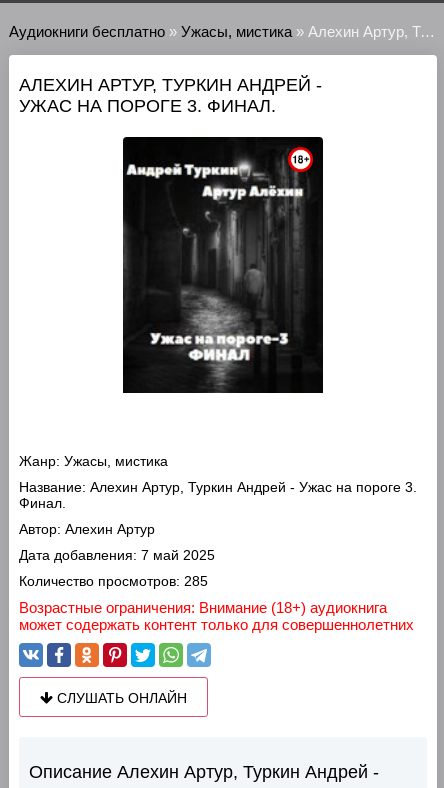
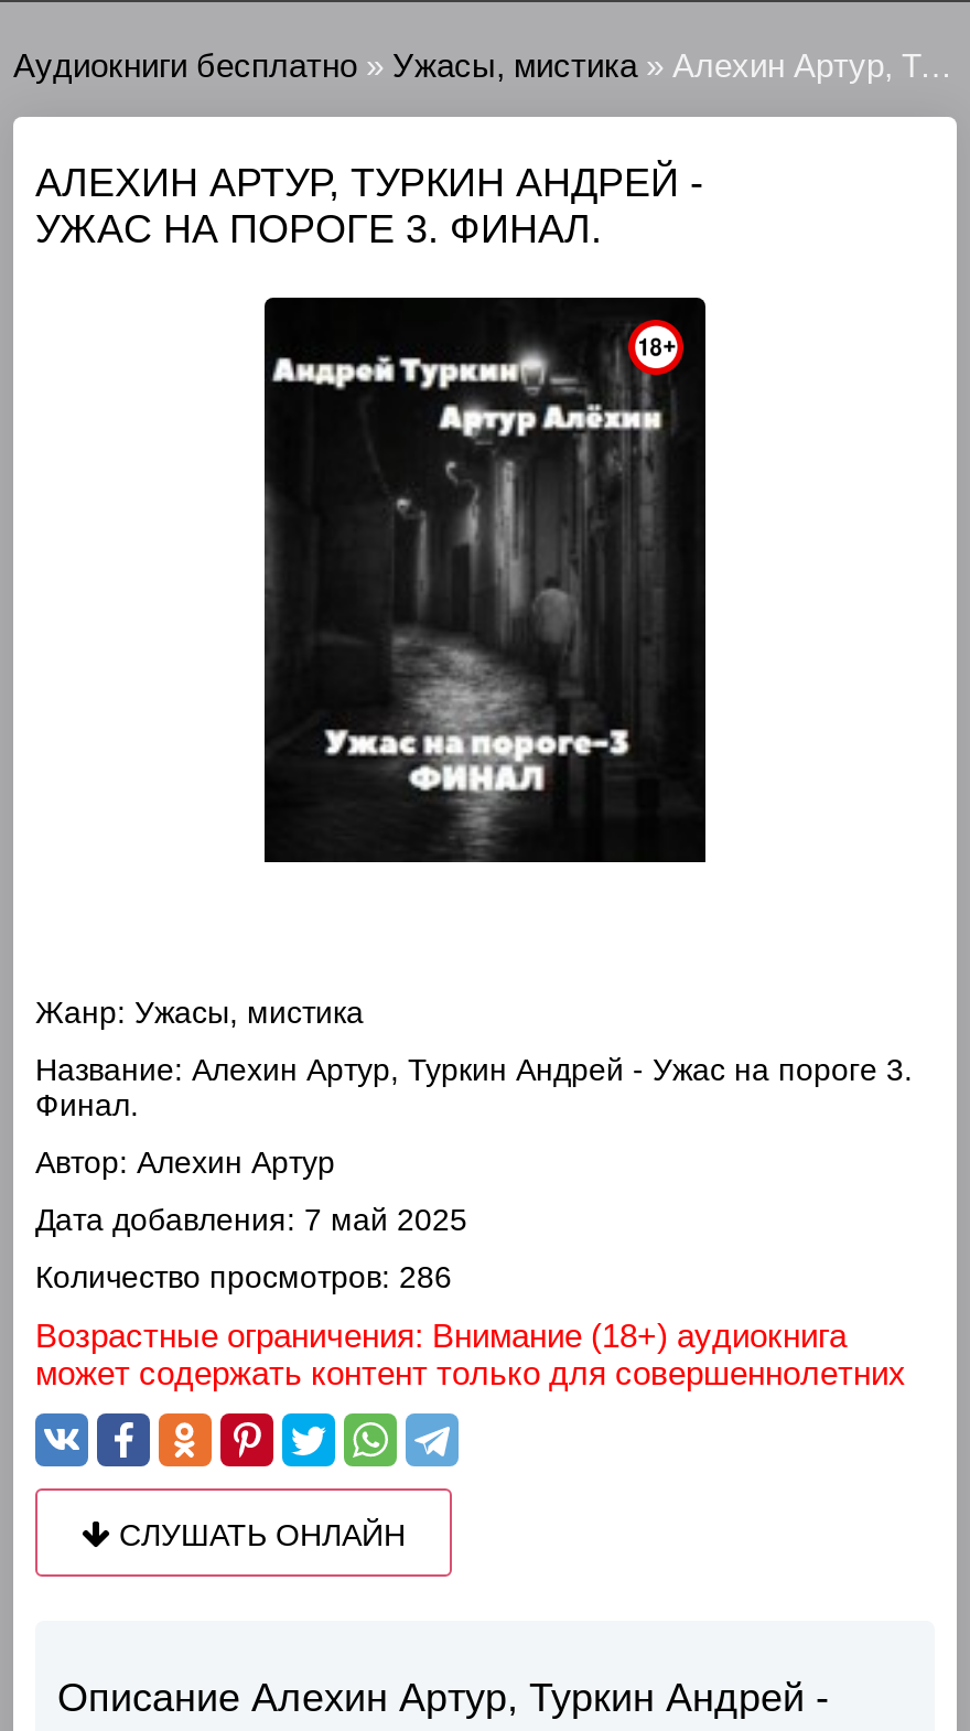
[19,573,208,589] Количество просмотров: 285 -> [35,1260,452,1295] Количество просмотров: 286

